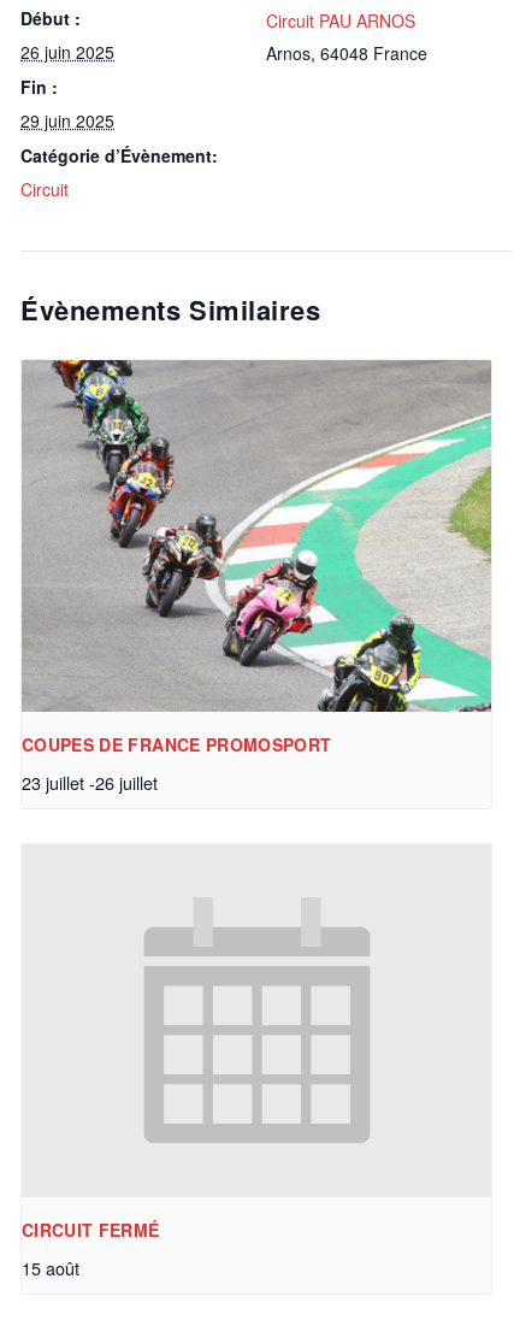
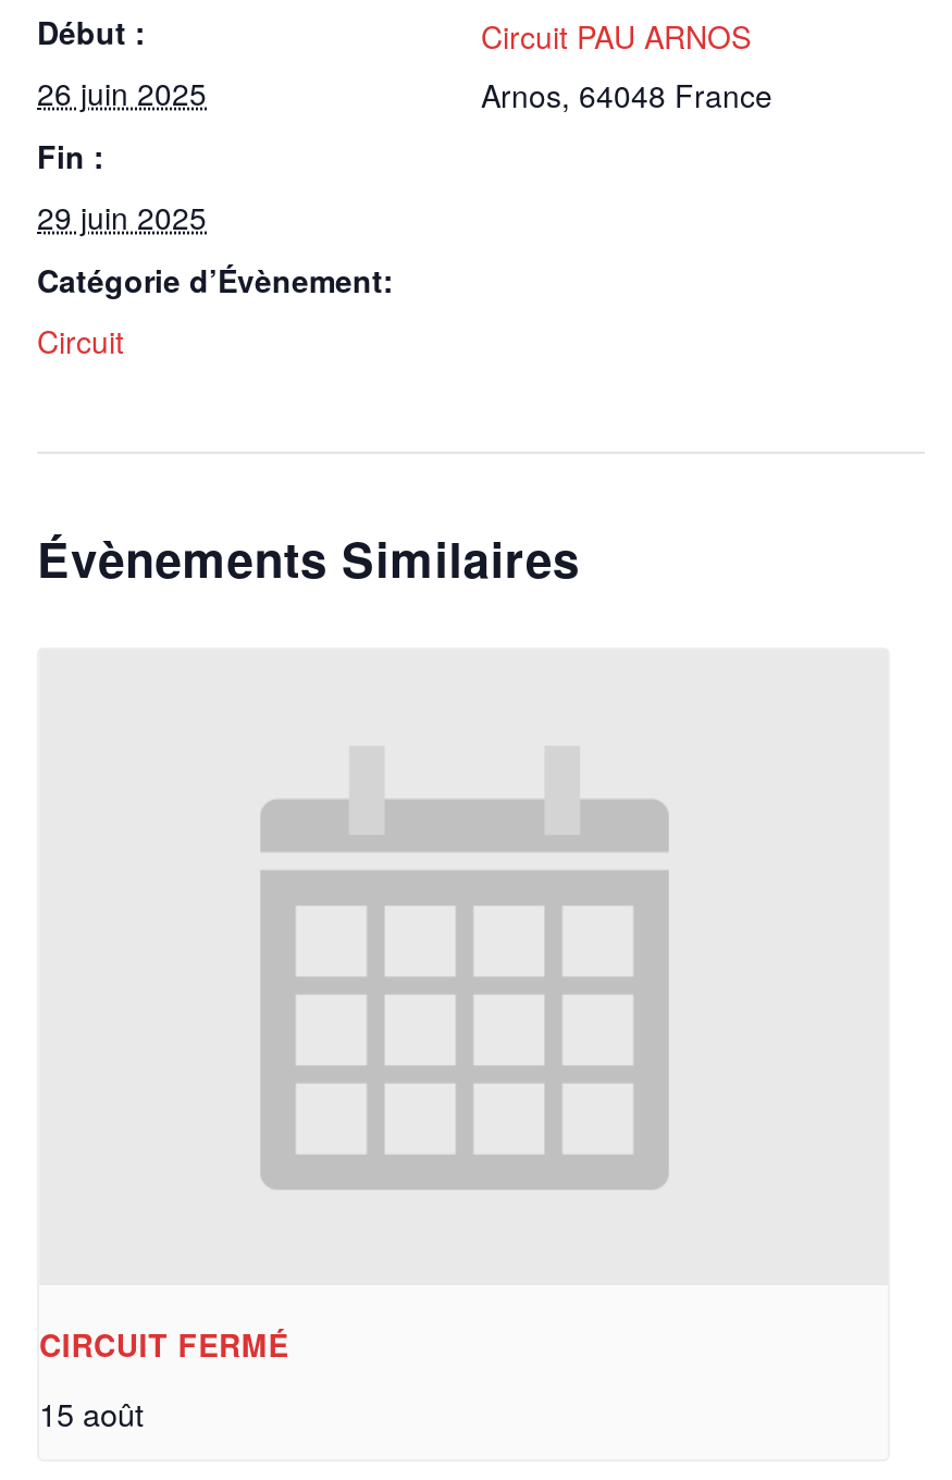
[22,359,492,795] [image] | COUPES DE FRANCE PROMOSPORT | 23 juillet - 26 juillet -> none

